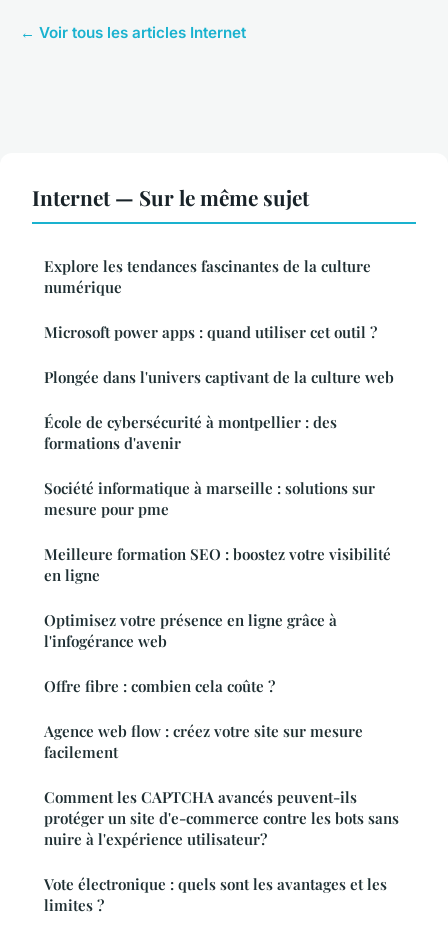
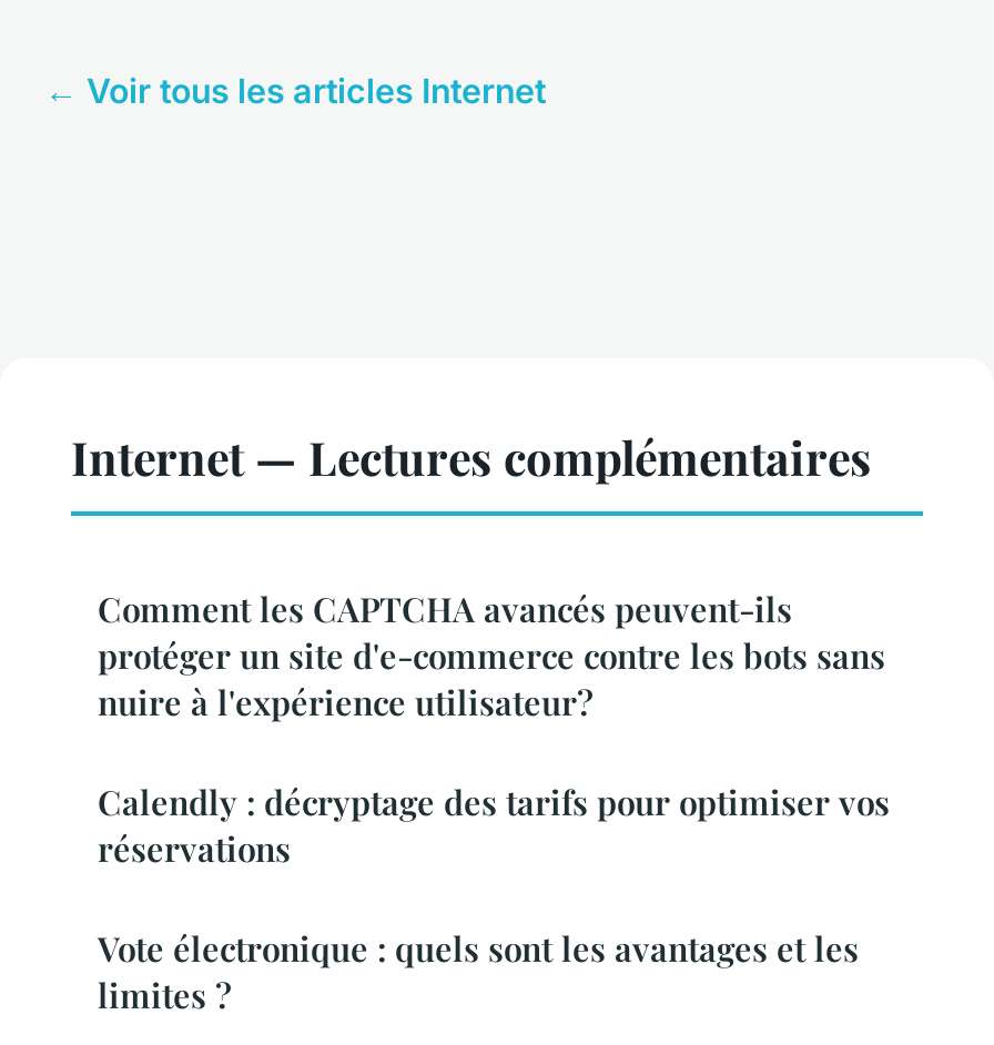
[32,183,394,762] Internet — Sur le même sujet | Explore les tendances fascinantes de la culture | numérique | Microsoft power apps : quand utiliser cet outil ? | Plongée dans l'univers captivant de la culture web | École de cybersécurité à montpellier : des | formations d'avenir | Société informatique à marseille : solutions sur | mesure pour pme | Meilleure formation SEO : boostez votre visibilité | en ligne | Optimisez votre présence en ligne grâce à | l'infogérance web | Offre fibre : combien cela coûte ? | Agence web flow : créez votre site sur mesure | facilement -> [71,425,872,487] Internet — Lectures complémentaires
moved [44,787,399,849] -> [98,587,885,725]: Comment les CAPTCHA avancés peuvent-ils | protéger un site d'e-commerce contre les bots sans | nuire à l'expérience utilisateur?
none -> [98,780,890,871] Calendly : décryptage des tarifs pour optimiser vos | réservations

